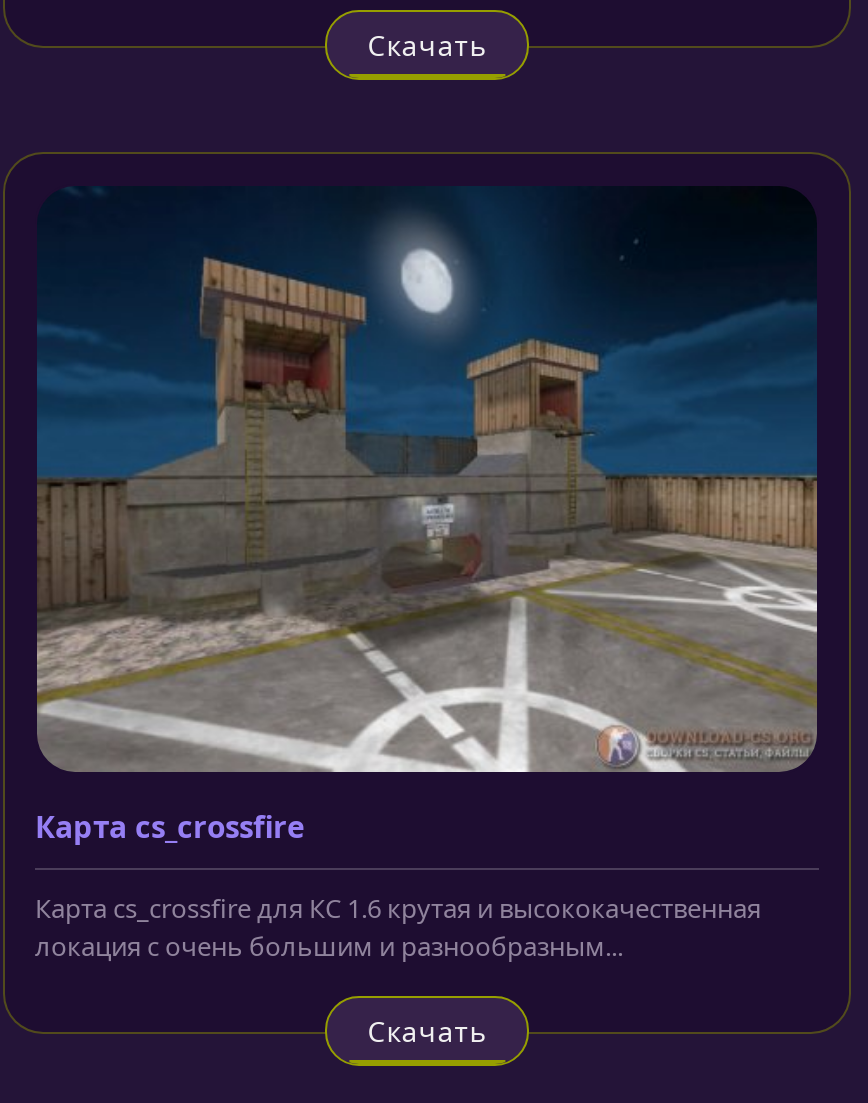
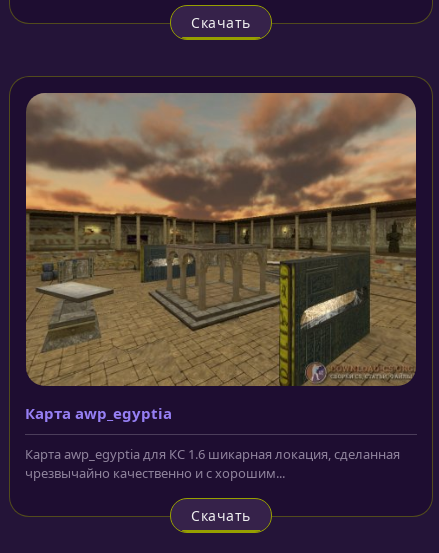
[35,186,819,845] [image] | Карта cs_crossfire -> [25,92,417,423] [image] | Карта awp_egyptia
[35,889,761,963] Карта cs_crossfire для КС 1.6 крутая и высококачественная | локация с очень большим и разнообразным... -> [25,445,400,482] Карта awp_egyptia для КС 1.6 шикарная локация, сделанная | чрезвычайно качественно и с хорошим...

